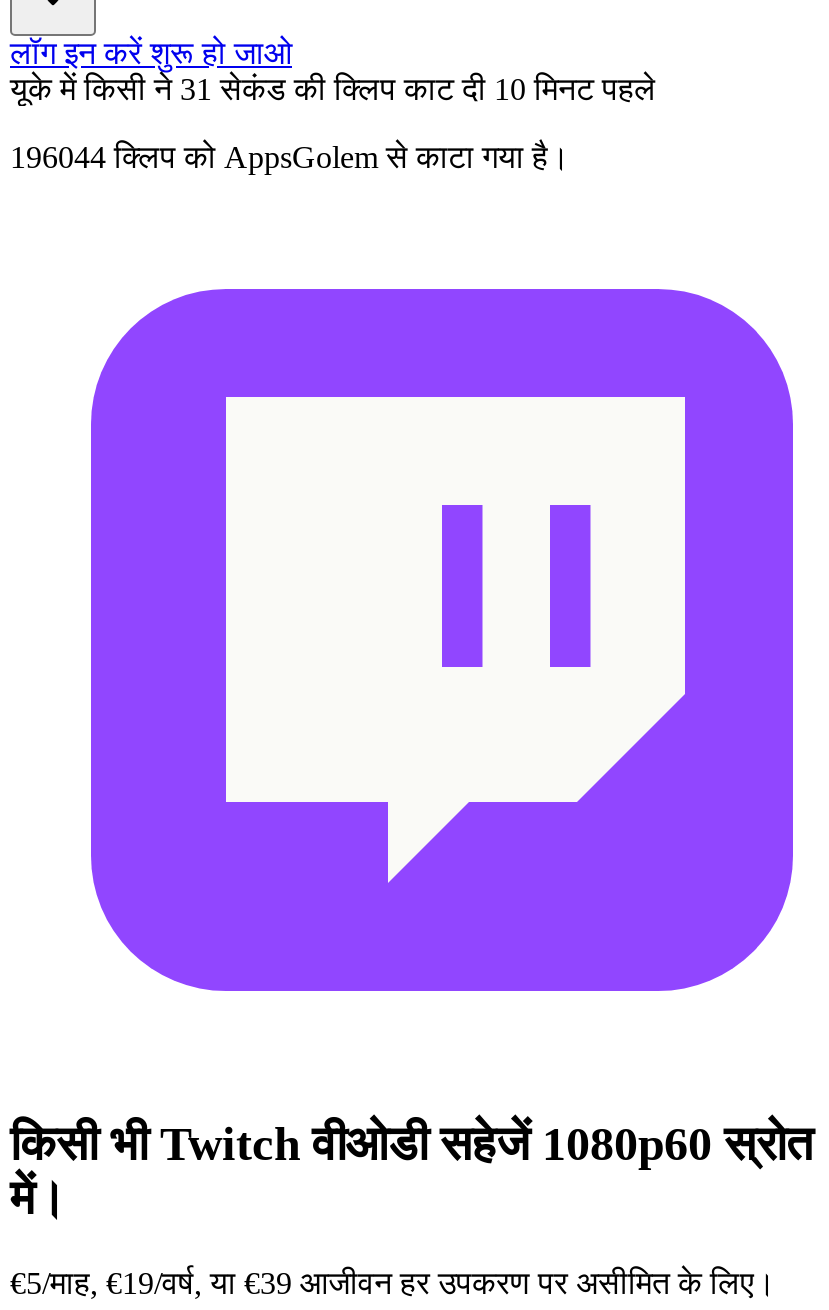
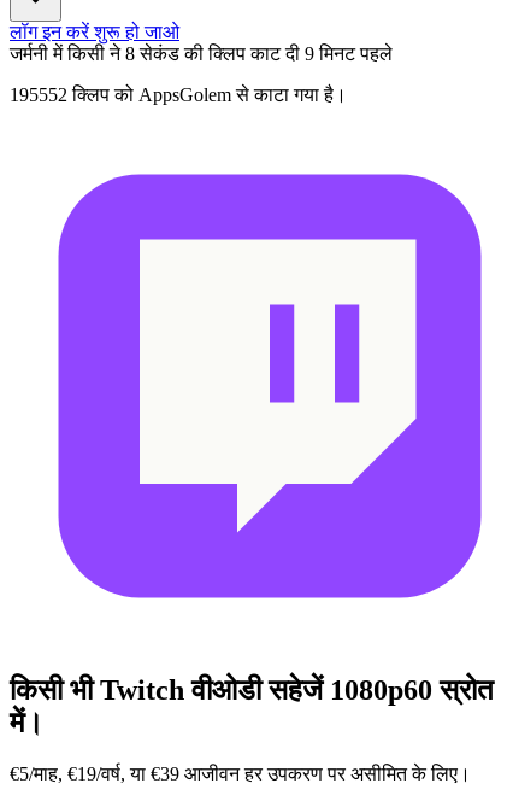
[10,71,656,105] यूके में किसी ने 31 सेकंड की क्लिप काट दी 10 मिनट पहले -> [10,43,393,63] जर्मनी में किसी ने 8 सेकंड की क्लिप काट दी 9 मिनट पहले
[10,139,570,173] 196044 क्लिप को AppsGolem से काटा गया है। -> [10,84,347,104] 195552 क्लिप को AppsGolem से काटा गया है।

